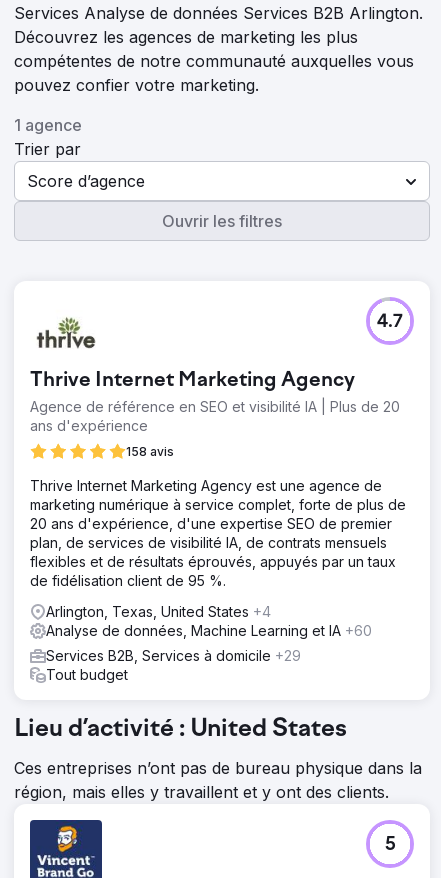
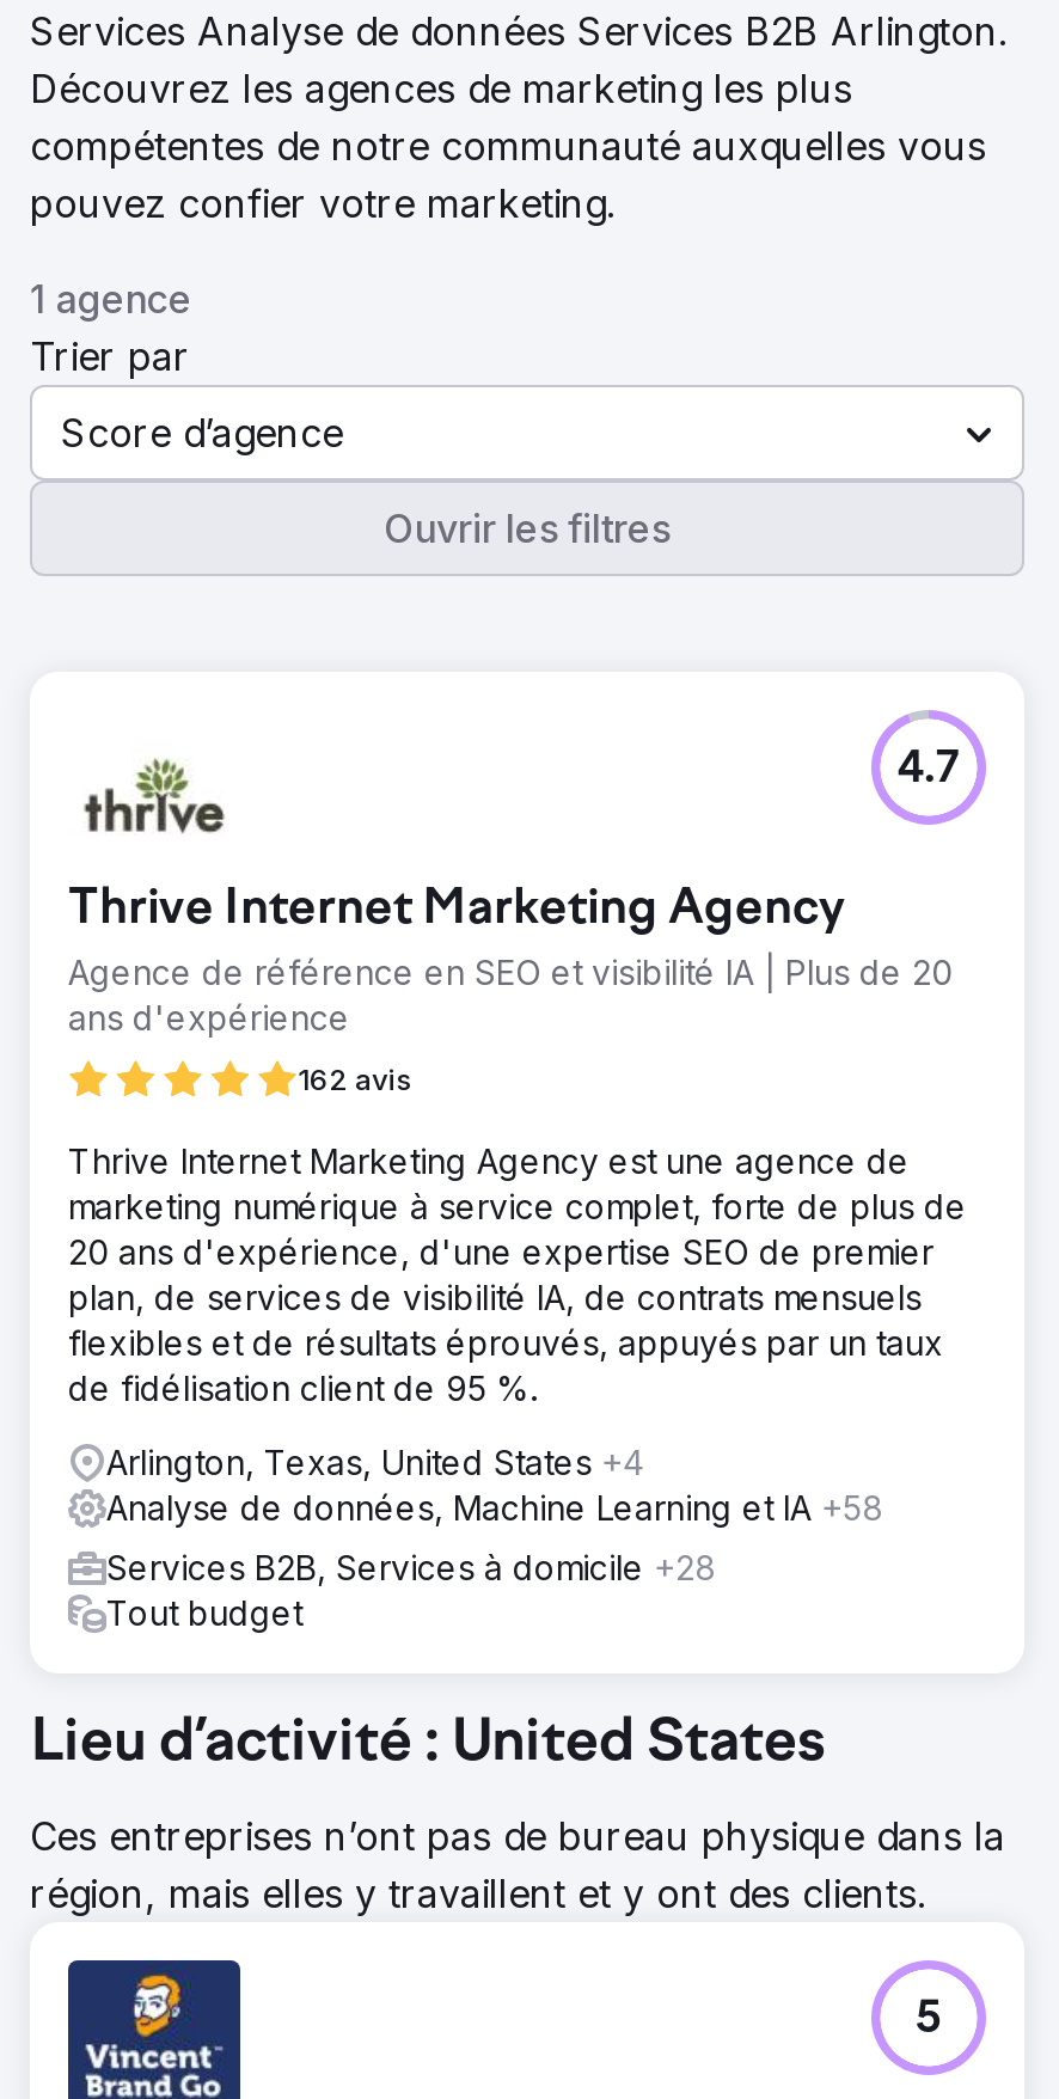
[126,444,174,459] 158 avis -> [298,1061,412,1097] 162 avis
[46,622,372,639] Analyse de données, Machine Learning et IA +60 -> [106,1487,883,1528] Analyse de données, Machine Learning et IA +58
[46,647,301,664] Services B2B, Services à domicile +29 -> [106,1547,716,1587] Services B2B, Services à domicile +28

